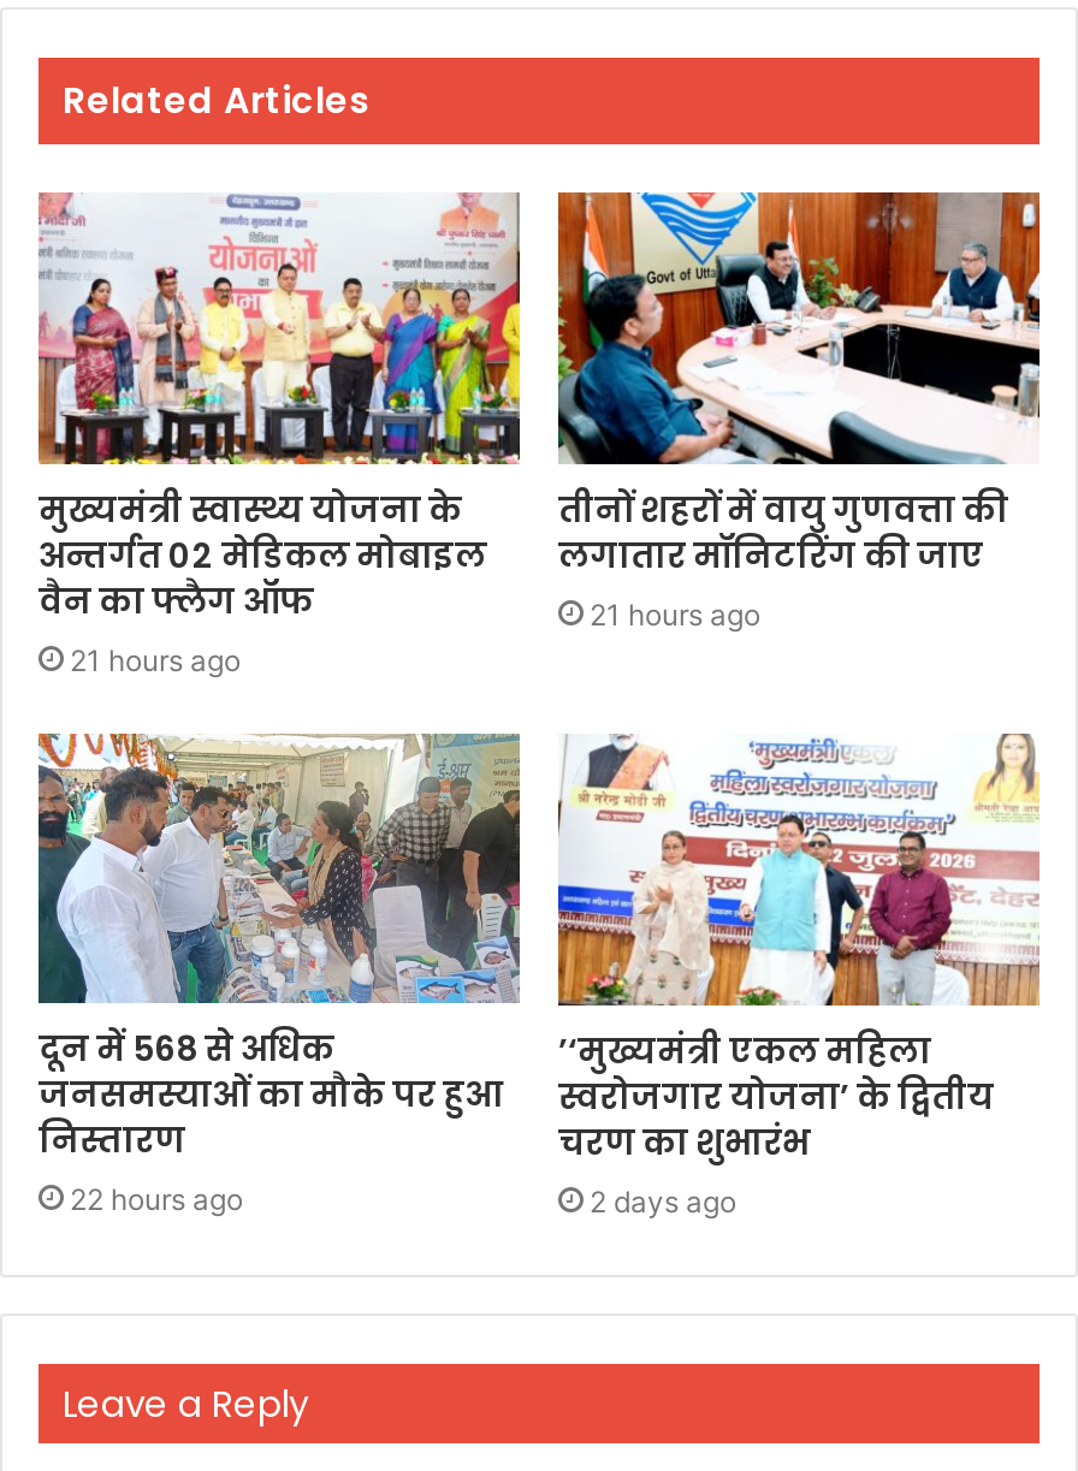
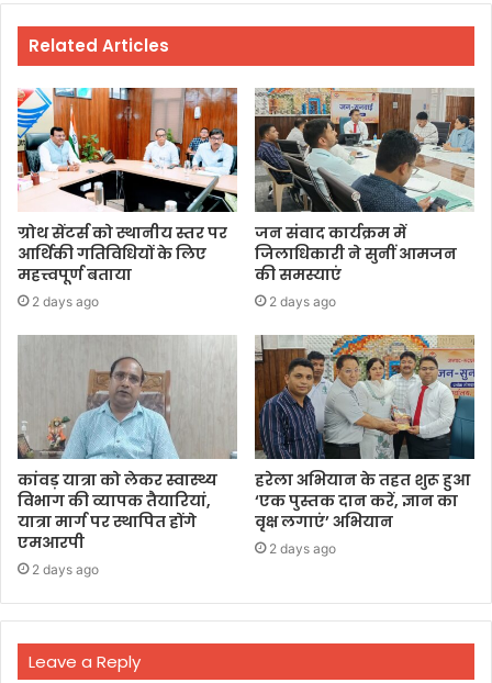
[36,192,522,678] [image] | मुख्यमंत्री स्वास्थ्य योजना के | अन्तर्गत 02 मेडिकल मोबाइल | वैन का फ्लैग ऑफ | 21 hours ago -> [16,87,238,309] [image] | ग्रोथ सेंटर्स को स्थानीय स्तर पर | आर्थिकी गतिविधियों के लिए | महत्त्वपूर्ण बताया | 2 days ago
[556,190,1042,632] [image] | तीनों शहरों में वायु गुणवत्ता की | लगातार मॉनिटरिंग की जाए | 21 hours ago -> [254,87,476,309] [image] | जन संवाद कार्यक्रम में | जिलाधिकारी ने सुनीं आमजन | की समस्याएं | 2 days ago
[36,734,520,1218] [image] | दून में 568 से अधिक | जनसमस्याओं का मौके पर हुआ | निस्तारण | 22 hours ago -> [16,335,236,577] [image] | कांवड़ यात्रा को लेकर स्वास्थ्य | विभाग की व्यापक तैयारियां, | यात्रा मार्ग पर स्थापित होंगे | एमआरपी | 2 days ago
[556,734,1039,1166] [image] | ’‘मुख्यमंत्री एकल महिला | स्वरोजगार योजना’ के द्वितीय | चरण का शुभारंभ -> [254,334,476,532] [image] | हरेला अभियान के तहत शुरू हुआ | ‘एक पुस्तक दान करें, ज्ञान का | वृक्ष लगाएं’ अभियान

